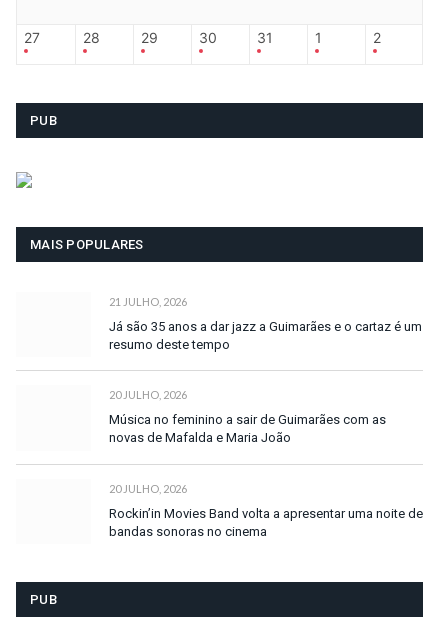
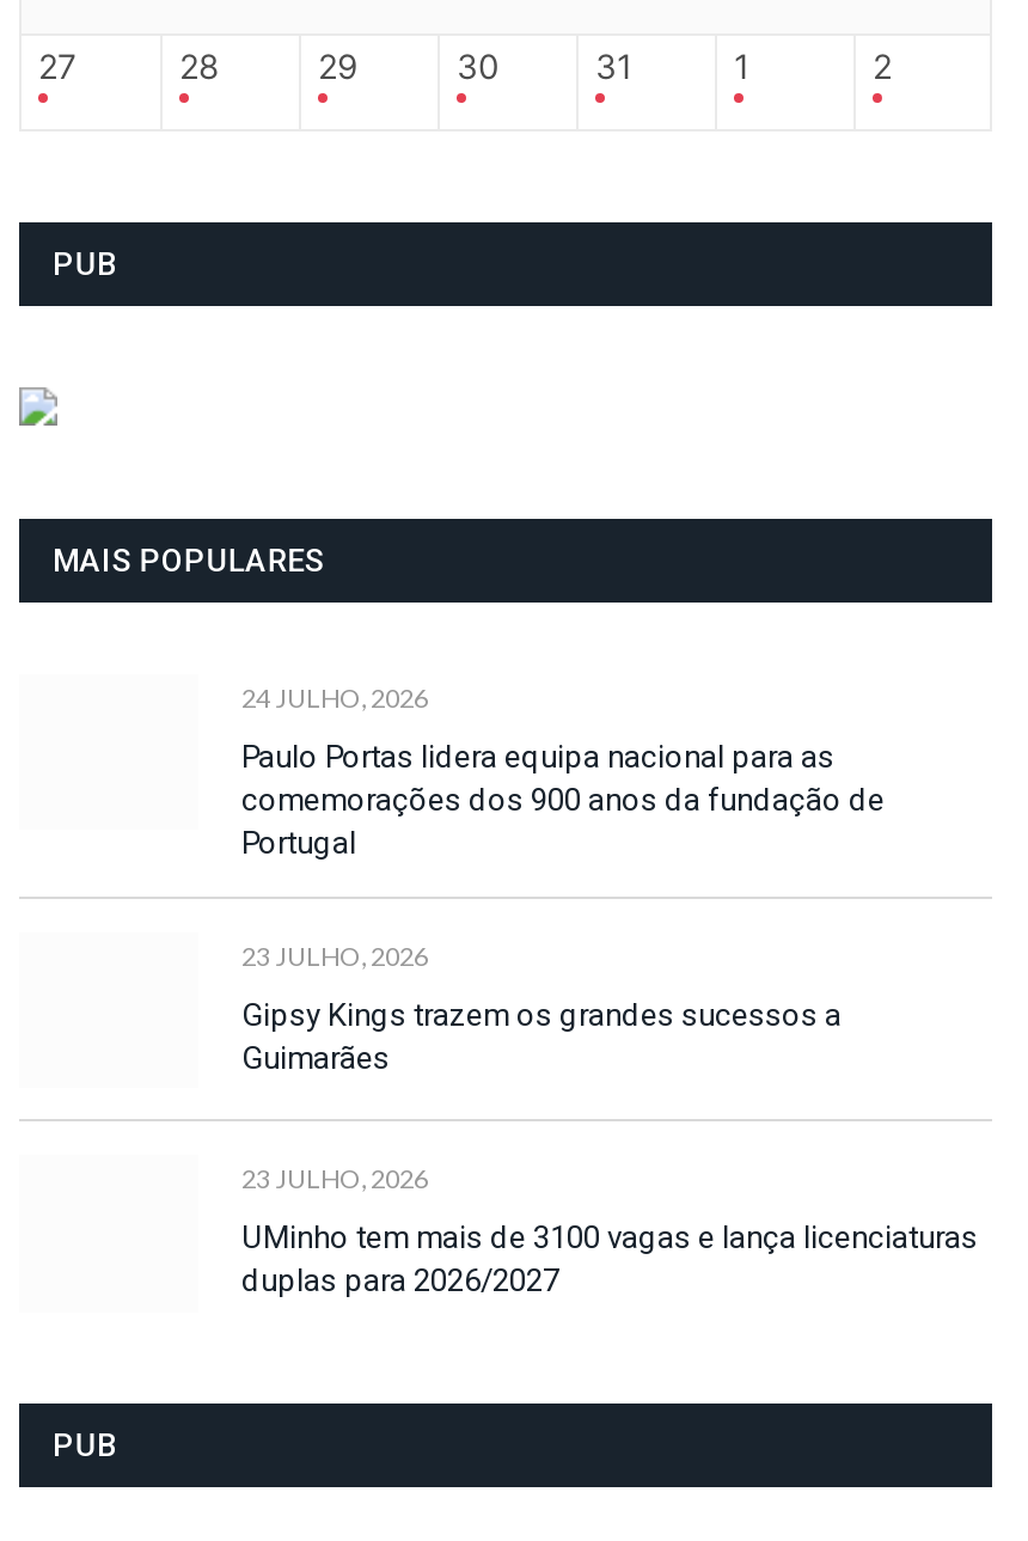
[109,295,187,308] 21 JULHO, 2026 -> [241,681,428,713] 24 JULHO, 2026
[109,319,422,352] Já são 35 anos a dar jazz a Guimarães e o cartaz é um | resumo deste tempo -> [241,739,885,861] Paulo Portas lidera equipa nacional para as | comemorações dos 900 anos da fundação de | Portugal
[109,388,187,401] 20 JULHO, 2026 -> [241,940,428,971] 23 JULHO, 2026
[109,412,386,445] Música no feminino a sair de Guimarães com as | novas de Mafalda e Maria João -> [241,997,842,1076] Gipsy Kings trazem os grandes sucessos a | Guimarães
[109,481,187,494] 20 JULHO, 2026 -> [241,1163,428,1194] 23 JULHO, 2026
[109,505,423,538] Rockin’in Movies Band volta a apresentar uma noite de | bandas sonoras no cinema -> [241,1220,978,1299] UMinho tem mais de 3100 vagas e lança licenciaturas | duplas para 2026/2027

